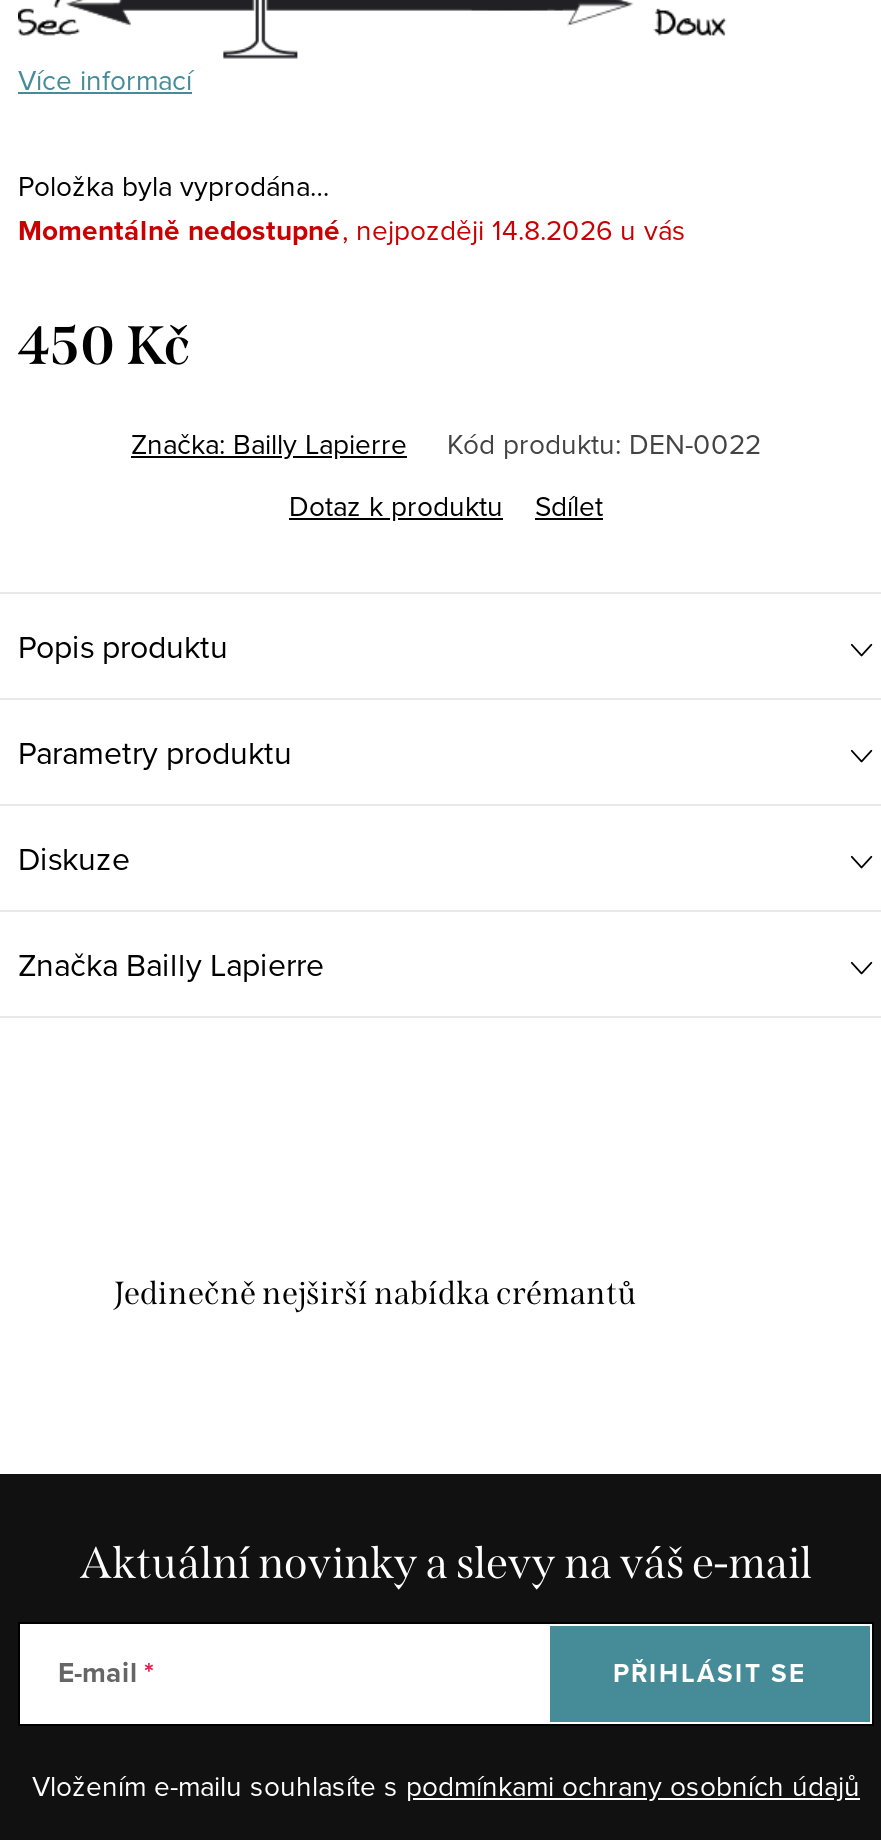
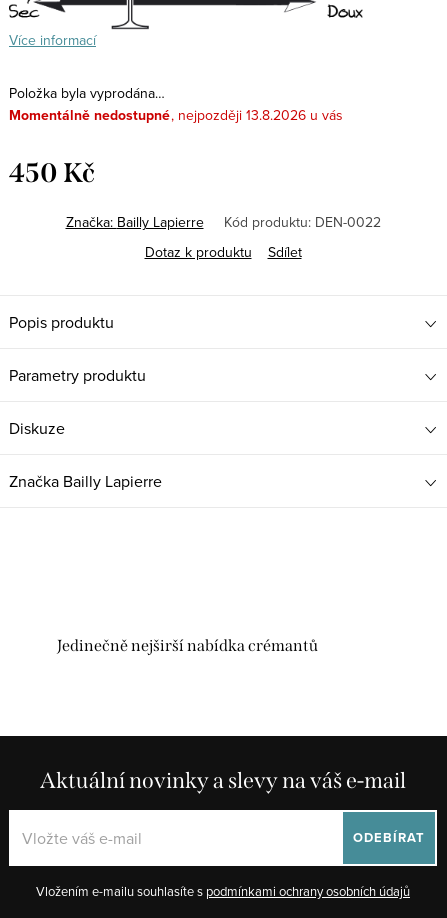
[484,210,620,250] 14.8.2026 -> [242,105,310,125] 13.8.2026
[58,1652,138,1694] E-mail -> none
[613,1654,807,1692] PŘIHLÁSIT SE -> [353,828,425,847] ODEBÍRAT

